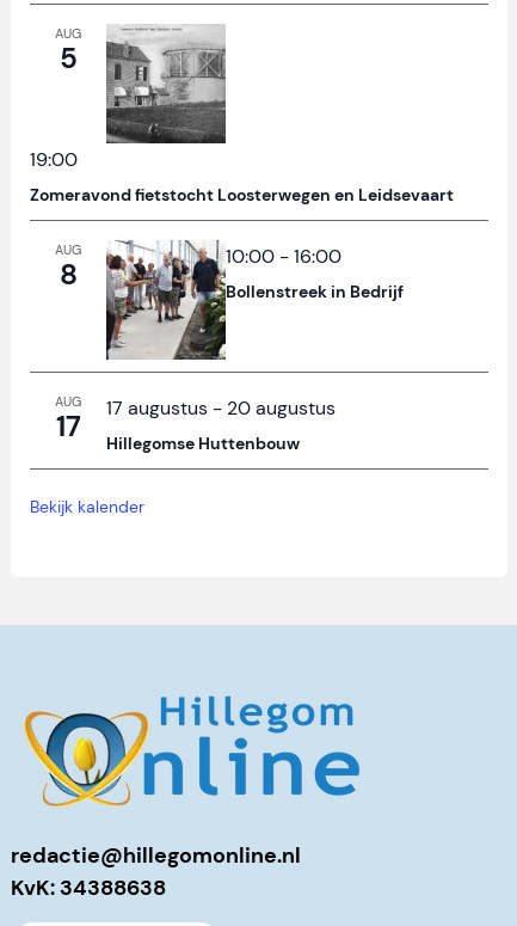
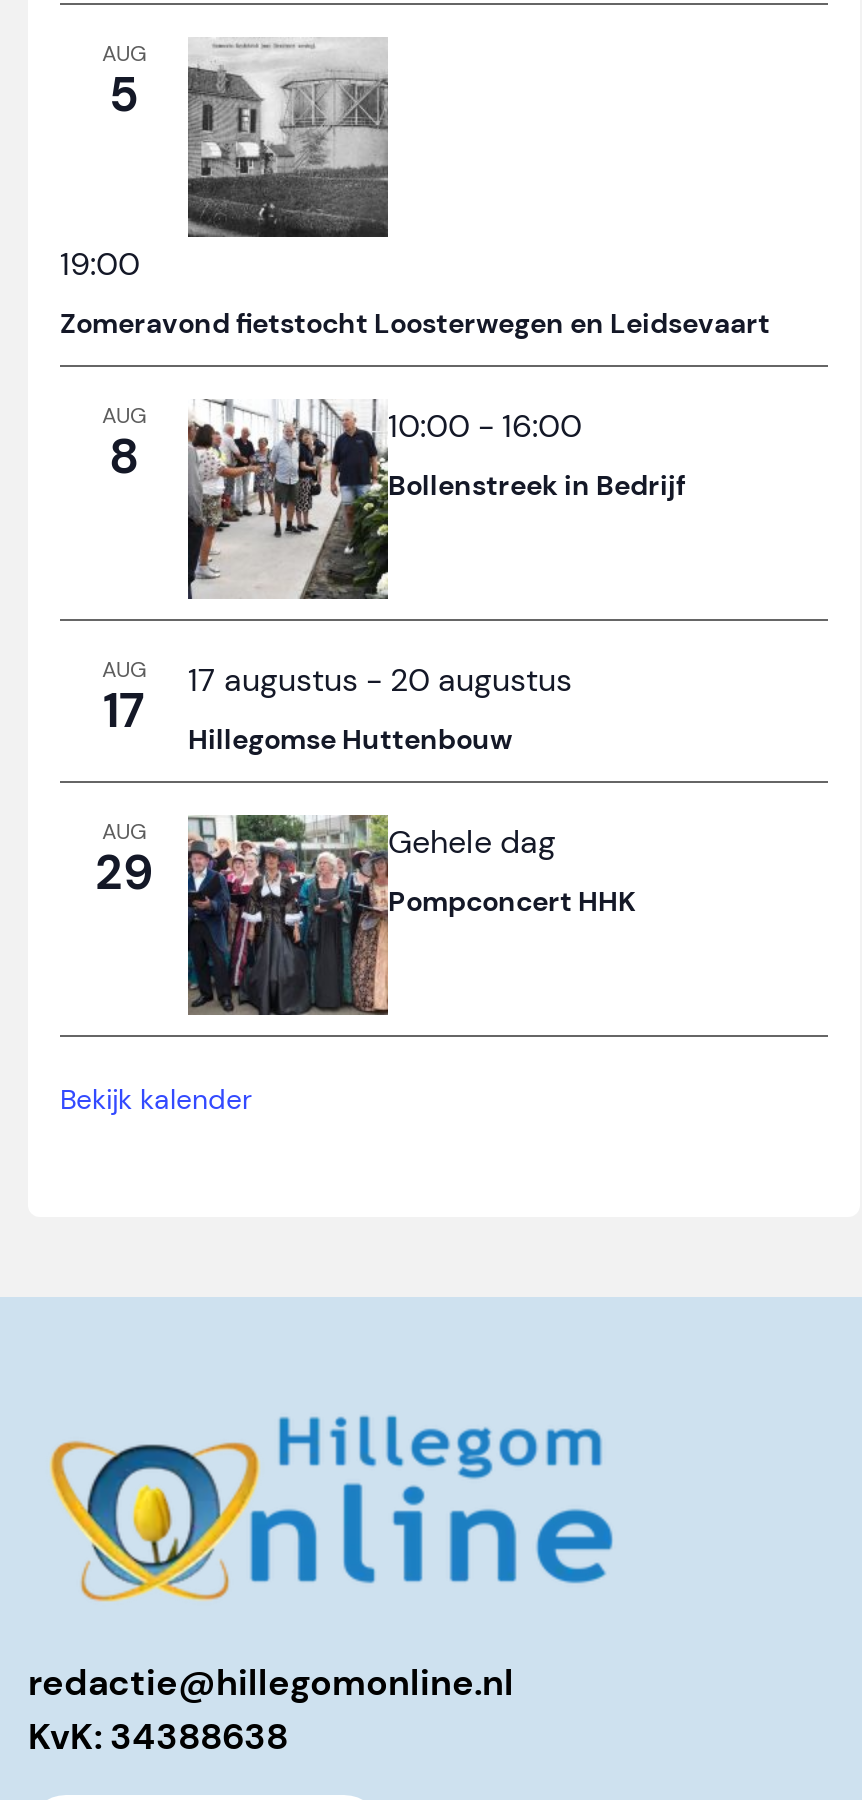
none -> [95,812,636,1018] [image] | AUG | 29 | Gehele dag | Pompconcert HHK

